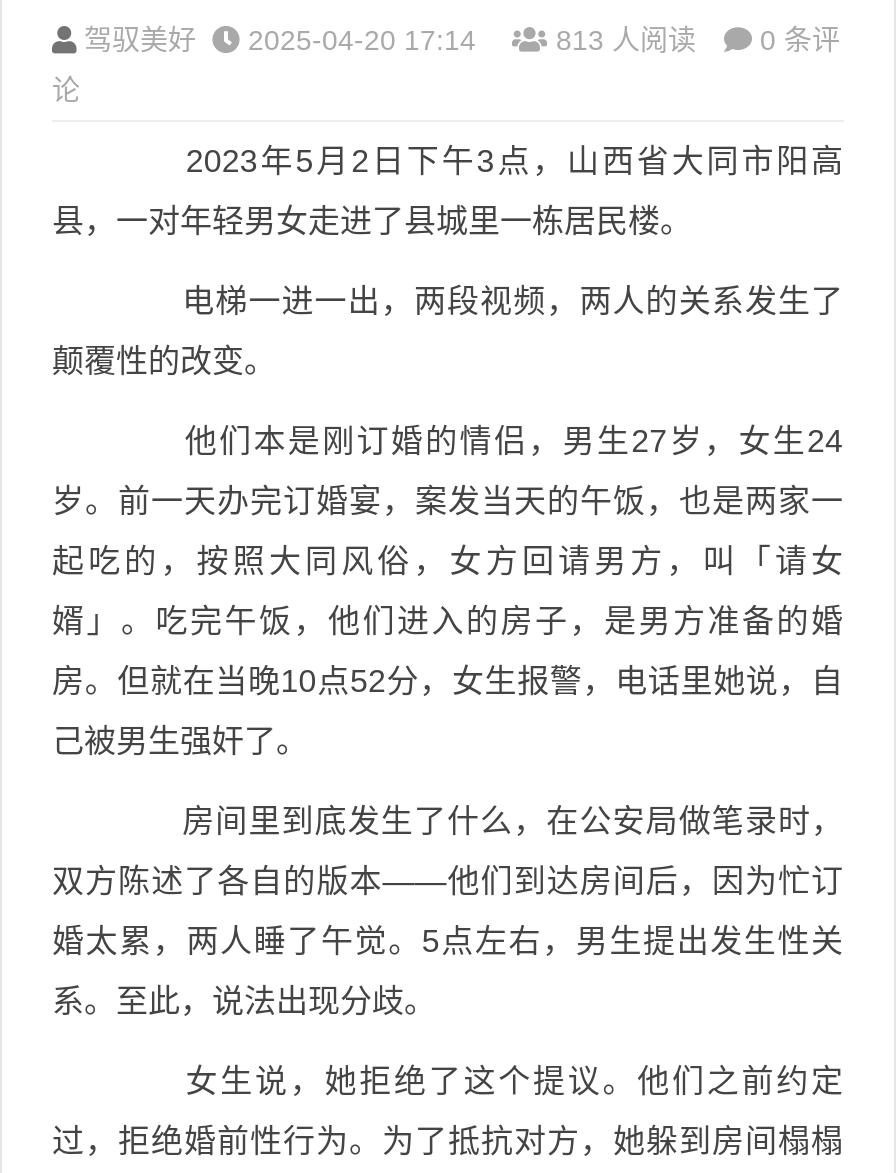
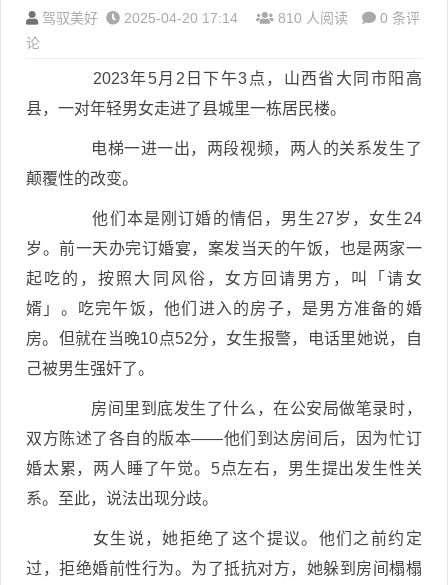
[84,24,840,56] 驾驭美好 2025-04-20 17:14 813 人阅读 0 条评 -> [42,10,420,26] 驾驭美好 2025-04-20 17:14 810 人阅读 0 条评

